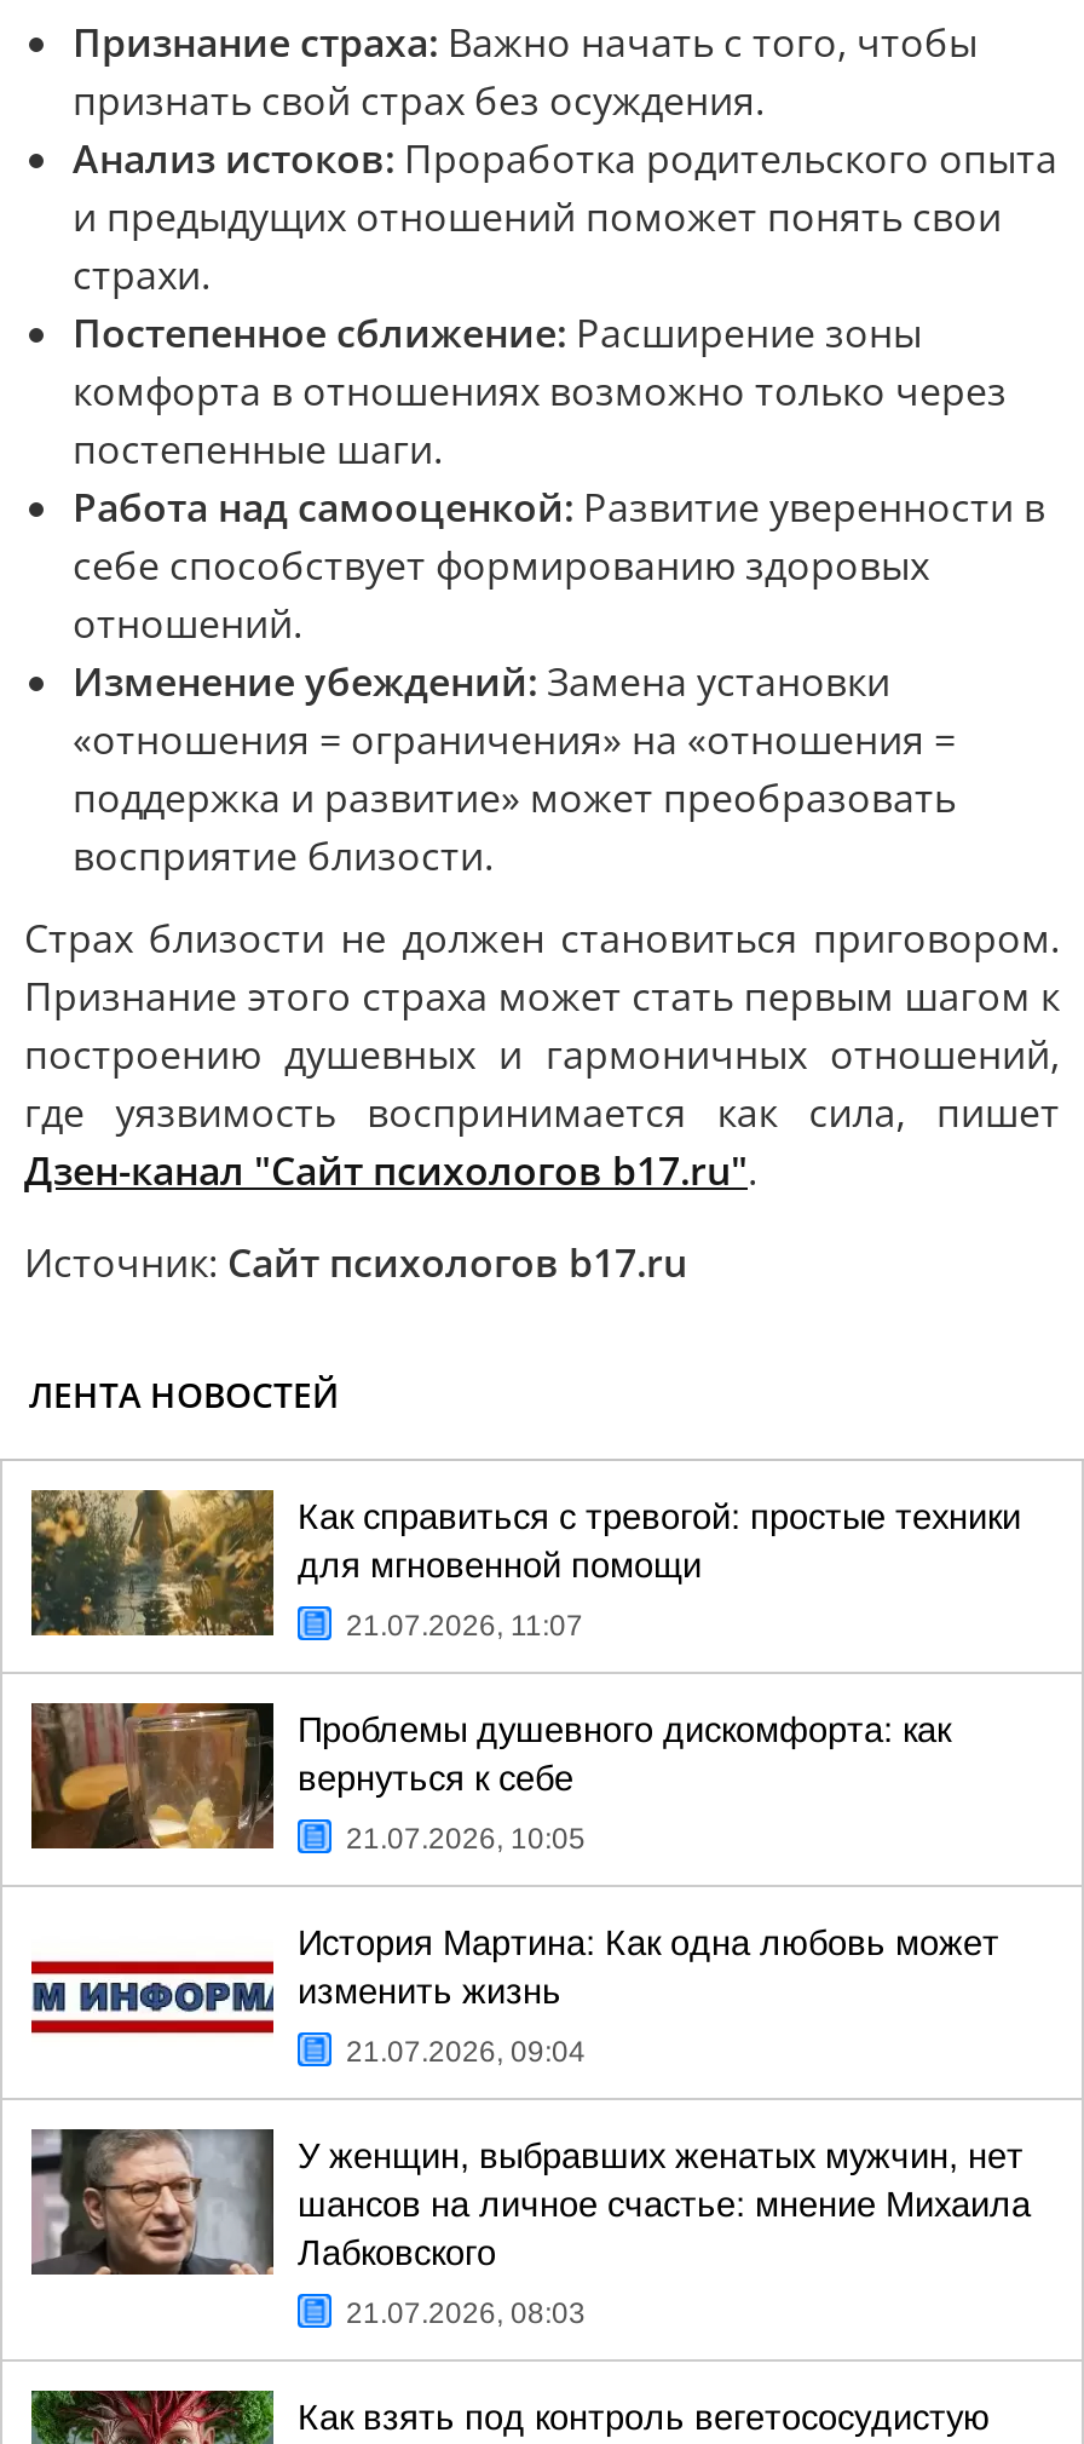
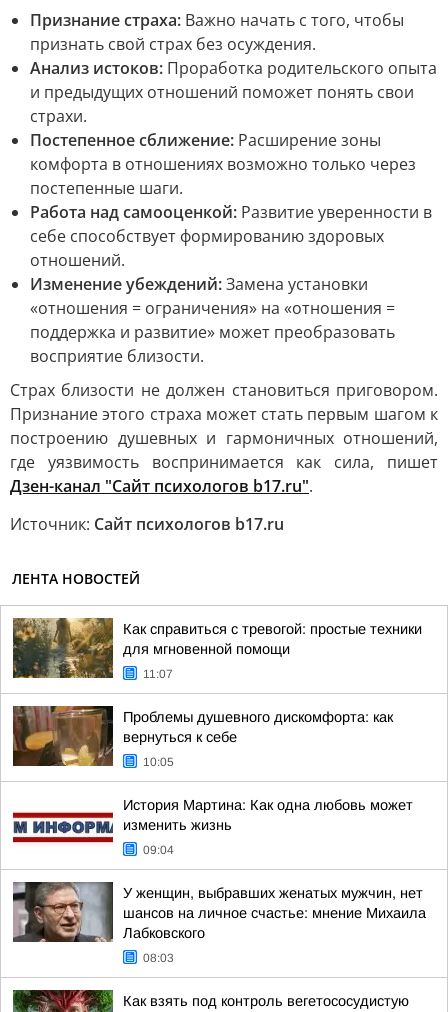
[346,1609,583,1643] 21.07.2026, 11:07 -> [143,667,173,681] 11:07
[346,1822,586,1856] 21.07.2026, 10:05 -> [143,755,174,769] 10:05
[346,2035,586,2069] 21.07.2026, 09:04 -> [143,843,174,857] 09:04
[346,2296,586,2330] 21.07.2026, 08:03 -> [143,951,174,965] 08:03

